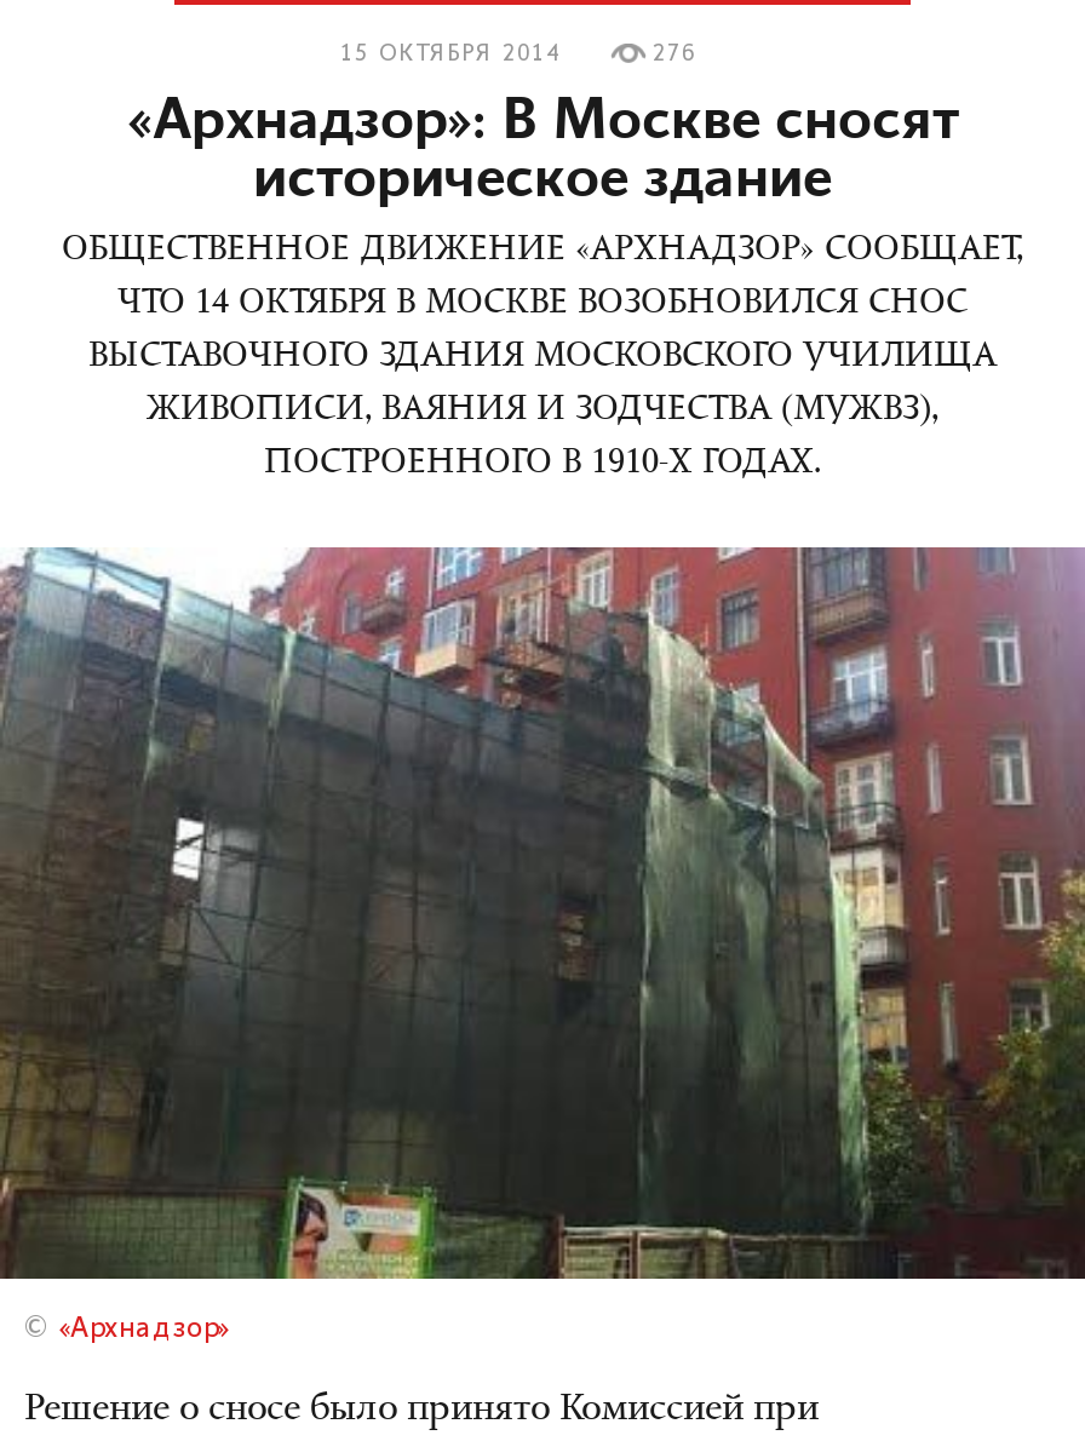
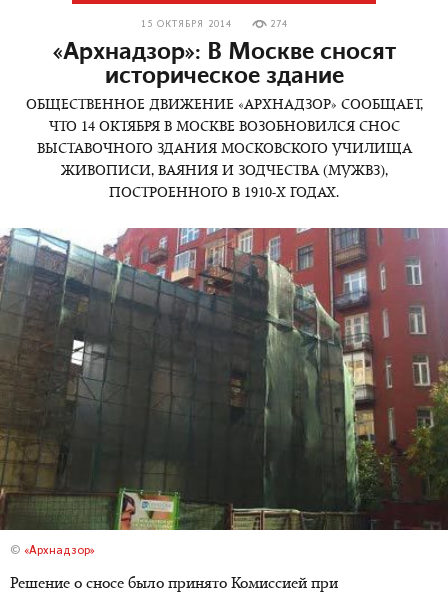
[653,41,696,68] 276 -> [269,19,287,30] 274

